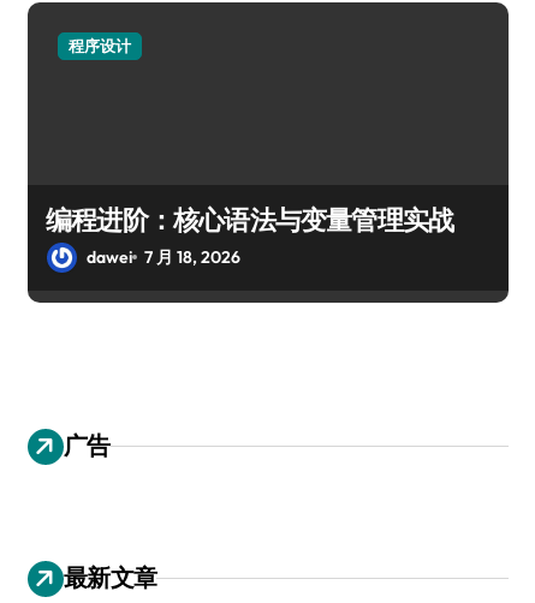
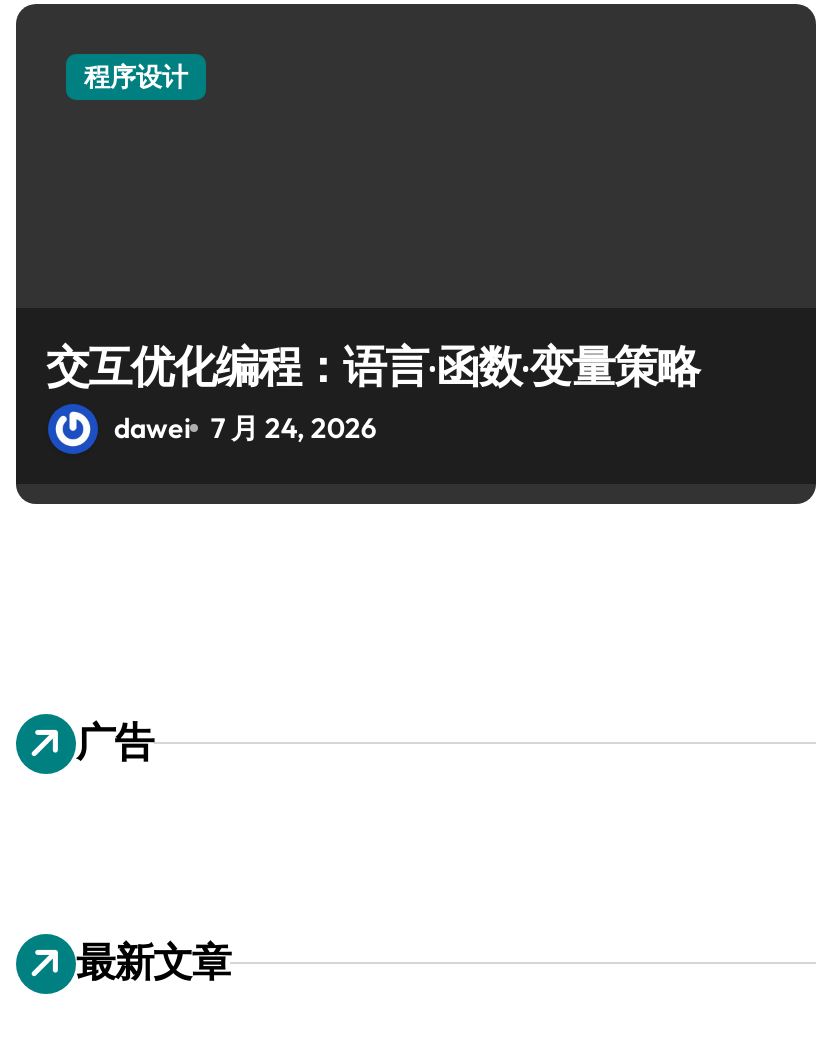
[46,203,454,268] 编程进阶：核心语法与变量管理实战 | dawei 7 月 18, 2026 -> [46,338,699,446] 交互优化编程：语言·函数·变量策略 | dawei 7 月 24, 2026

